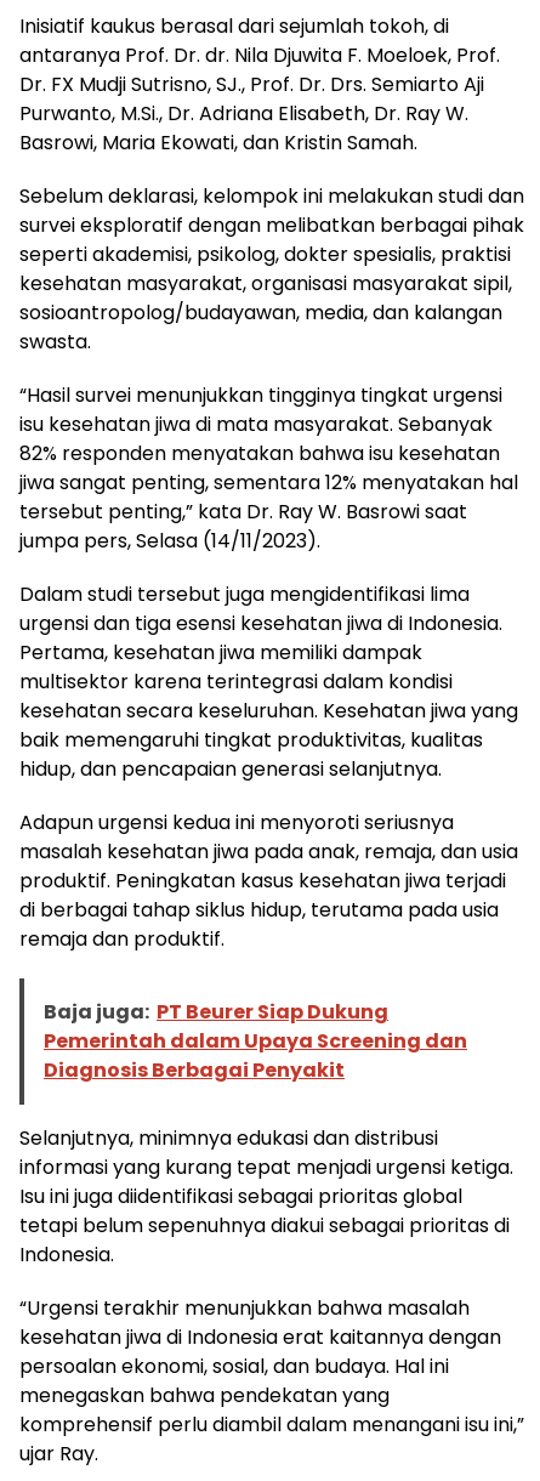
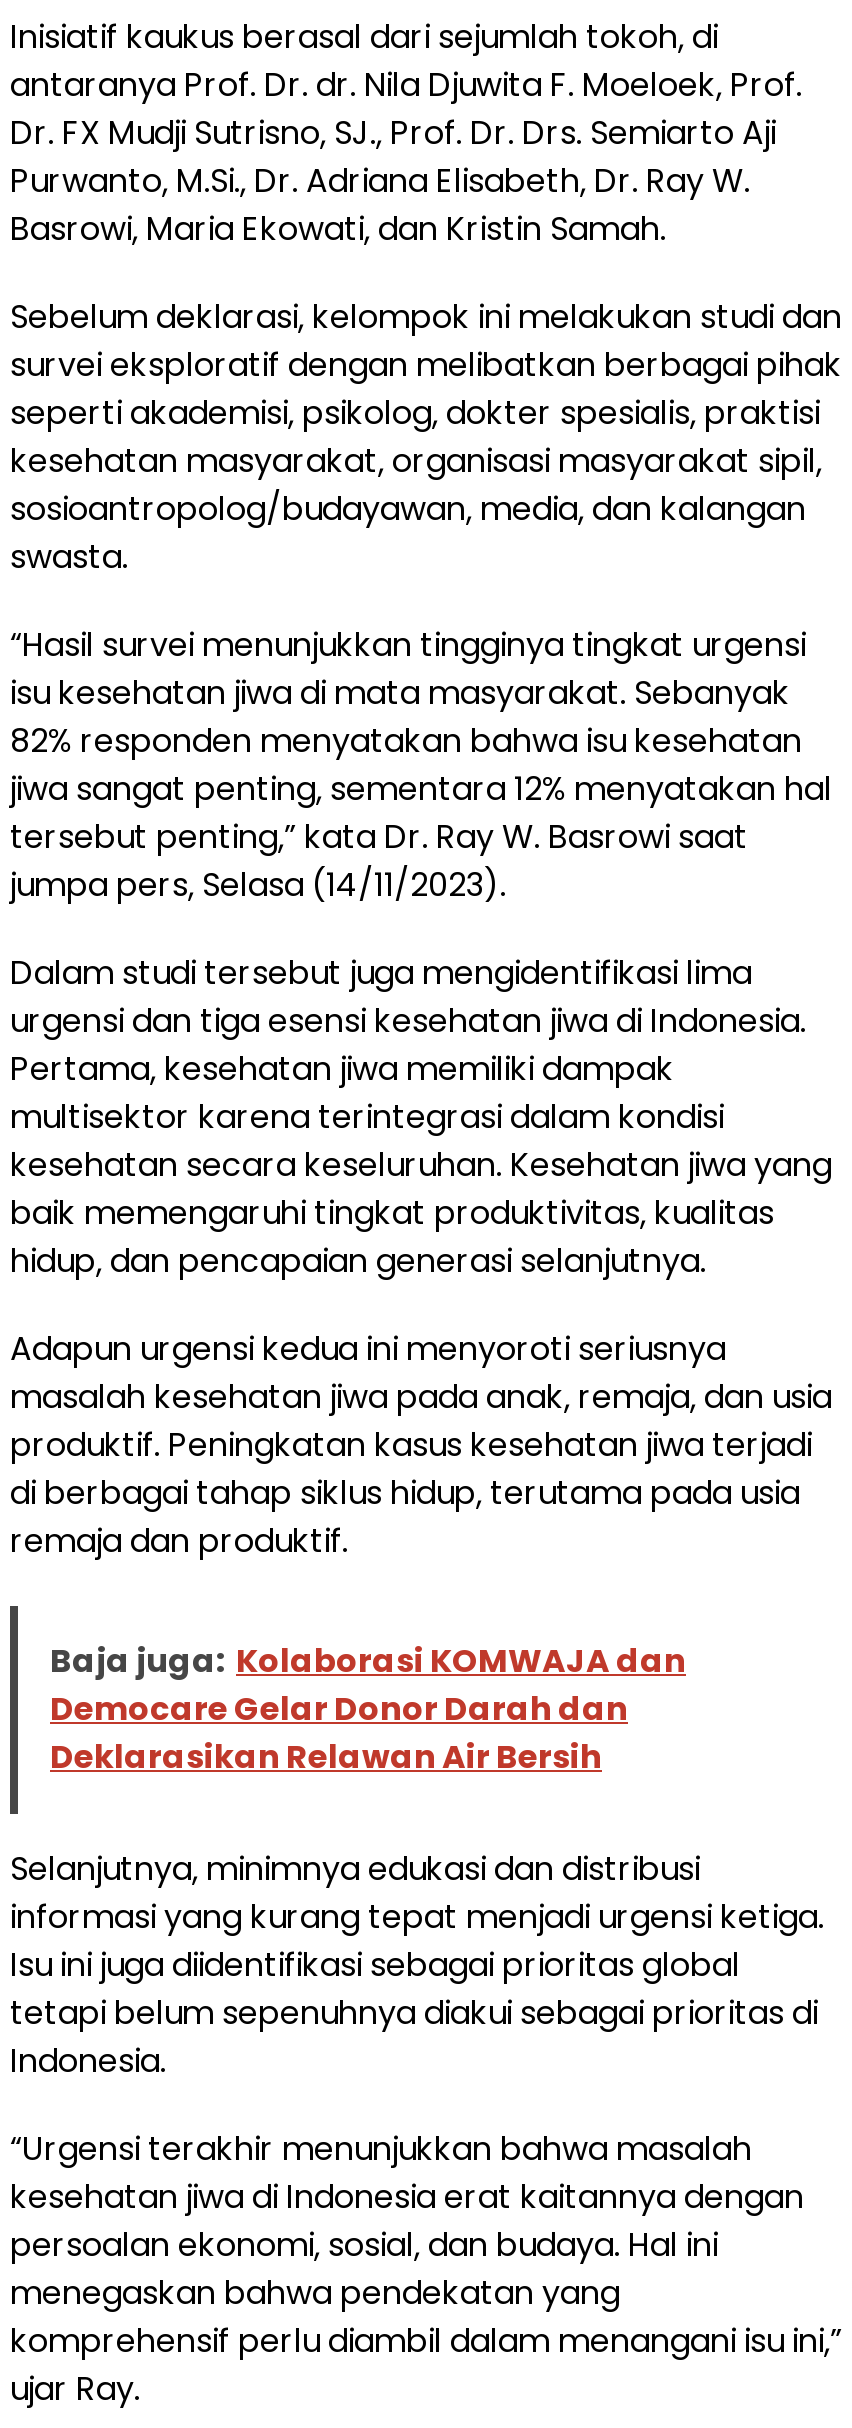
[44,997,467,1084] Baja juga: PT Beurer Siap Dukung | Pemerintah dalam Upaya Screening dan | Diagnosis Berbagai Penyakit -> [50,1637,686,1779] Baja juga: Kolaborasi KOMWAJA dan | Democare Gelar Donor Darah dan | Deklarasikan Relawan Air Bersih

